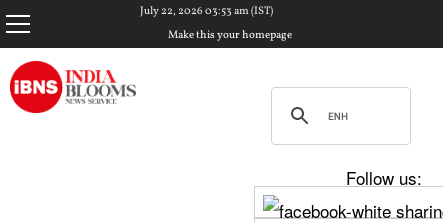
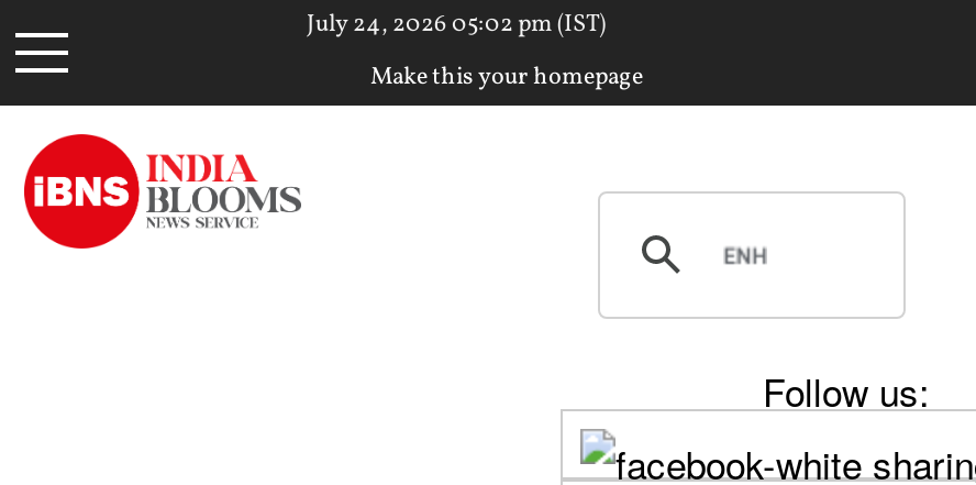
[140,4,273,19] July 22, 2026 03:53 am (IST) -> [307,9,606,42] July 24, 2026 05:02 pm (IST)

